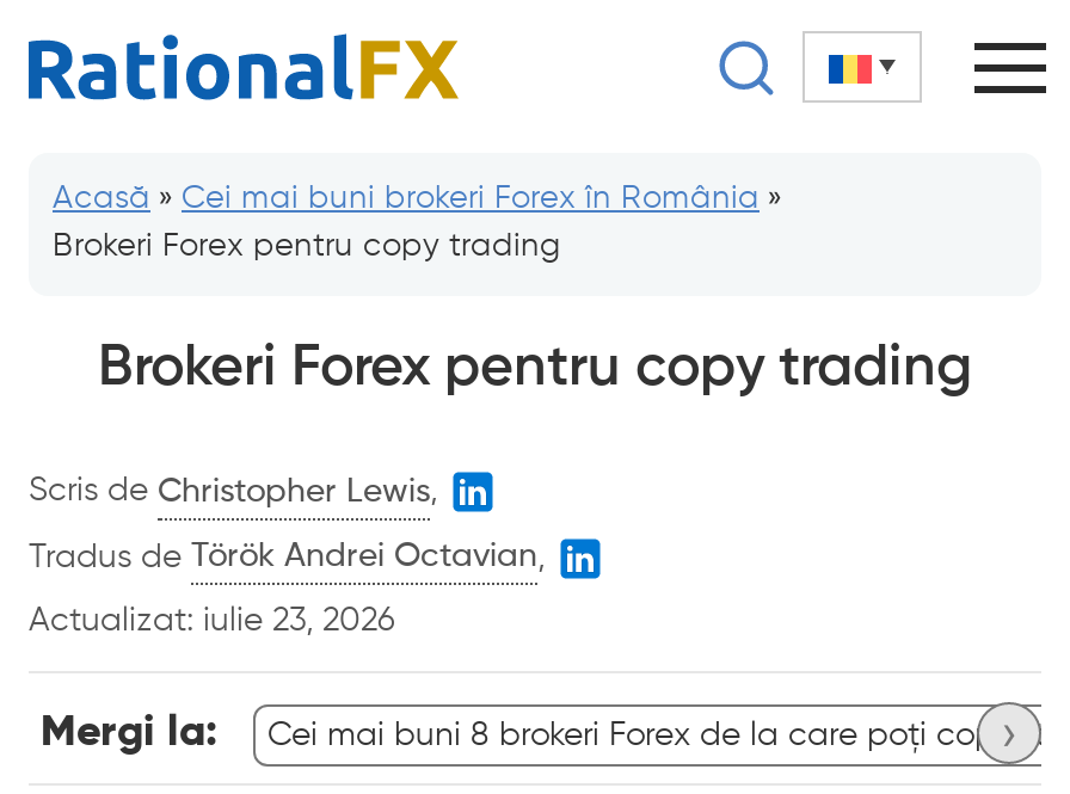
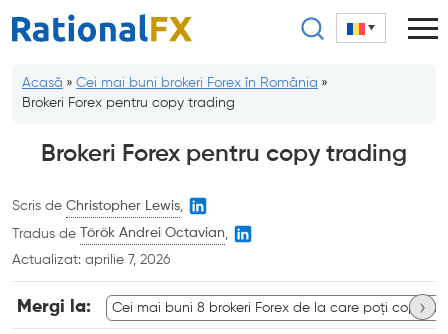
[29,604,394,638] Actualizat: iulie 23, 2026 -> [12,253,170,267] Actualizat: aprilie 7, 2026

